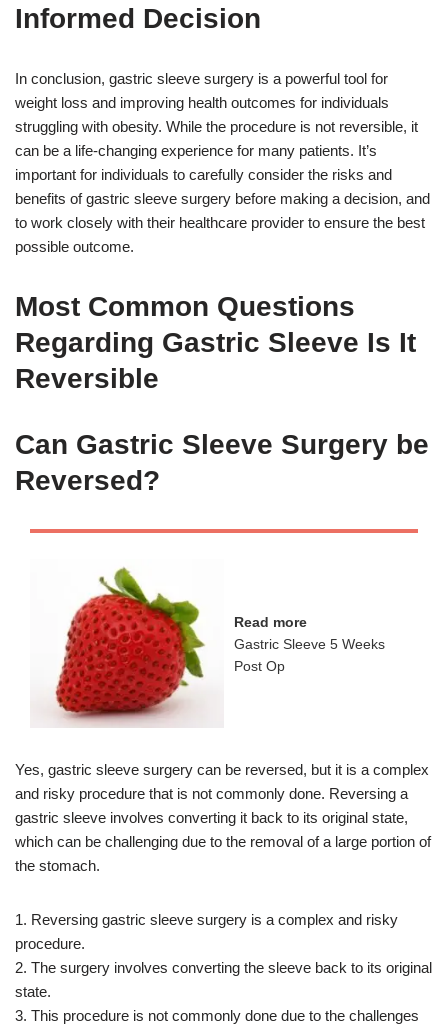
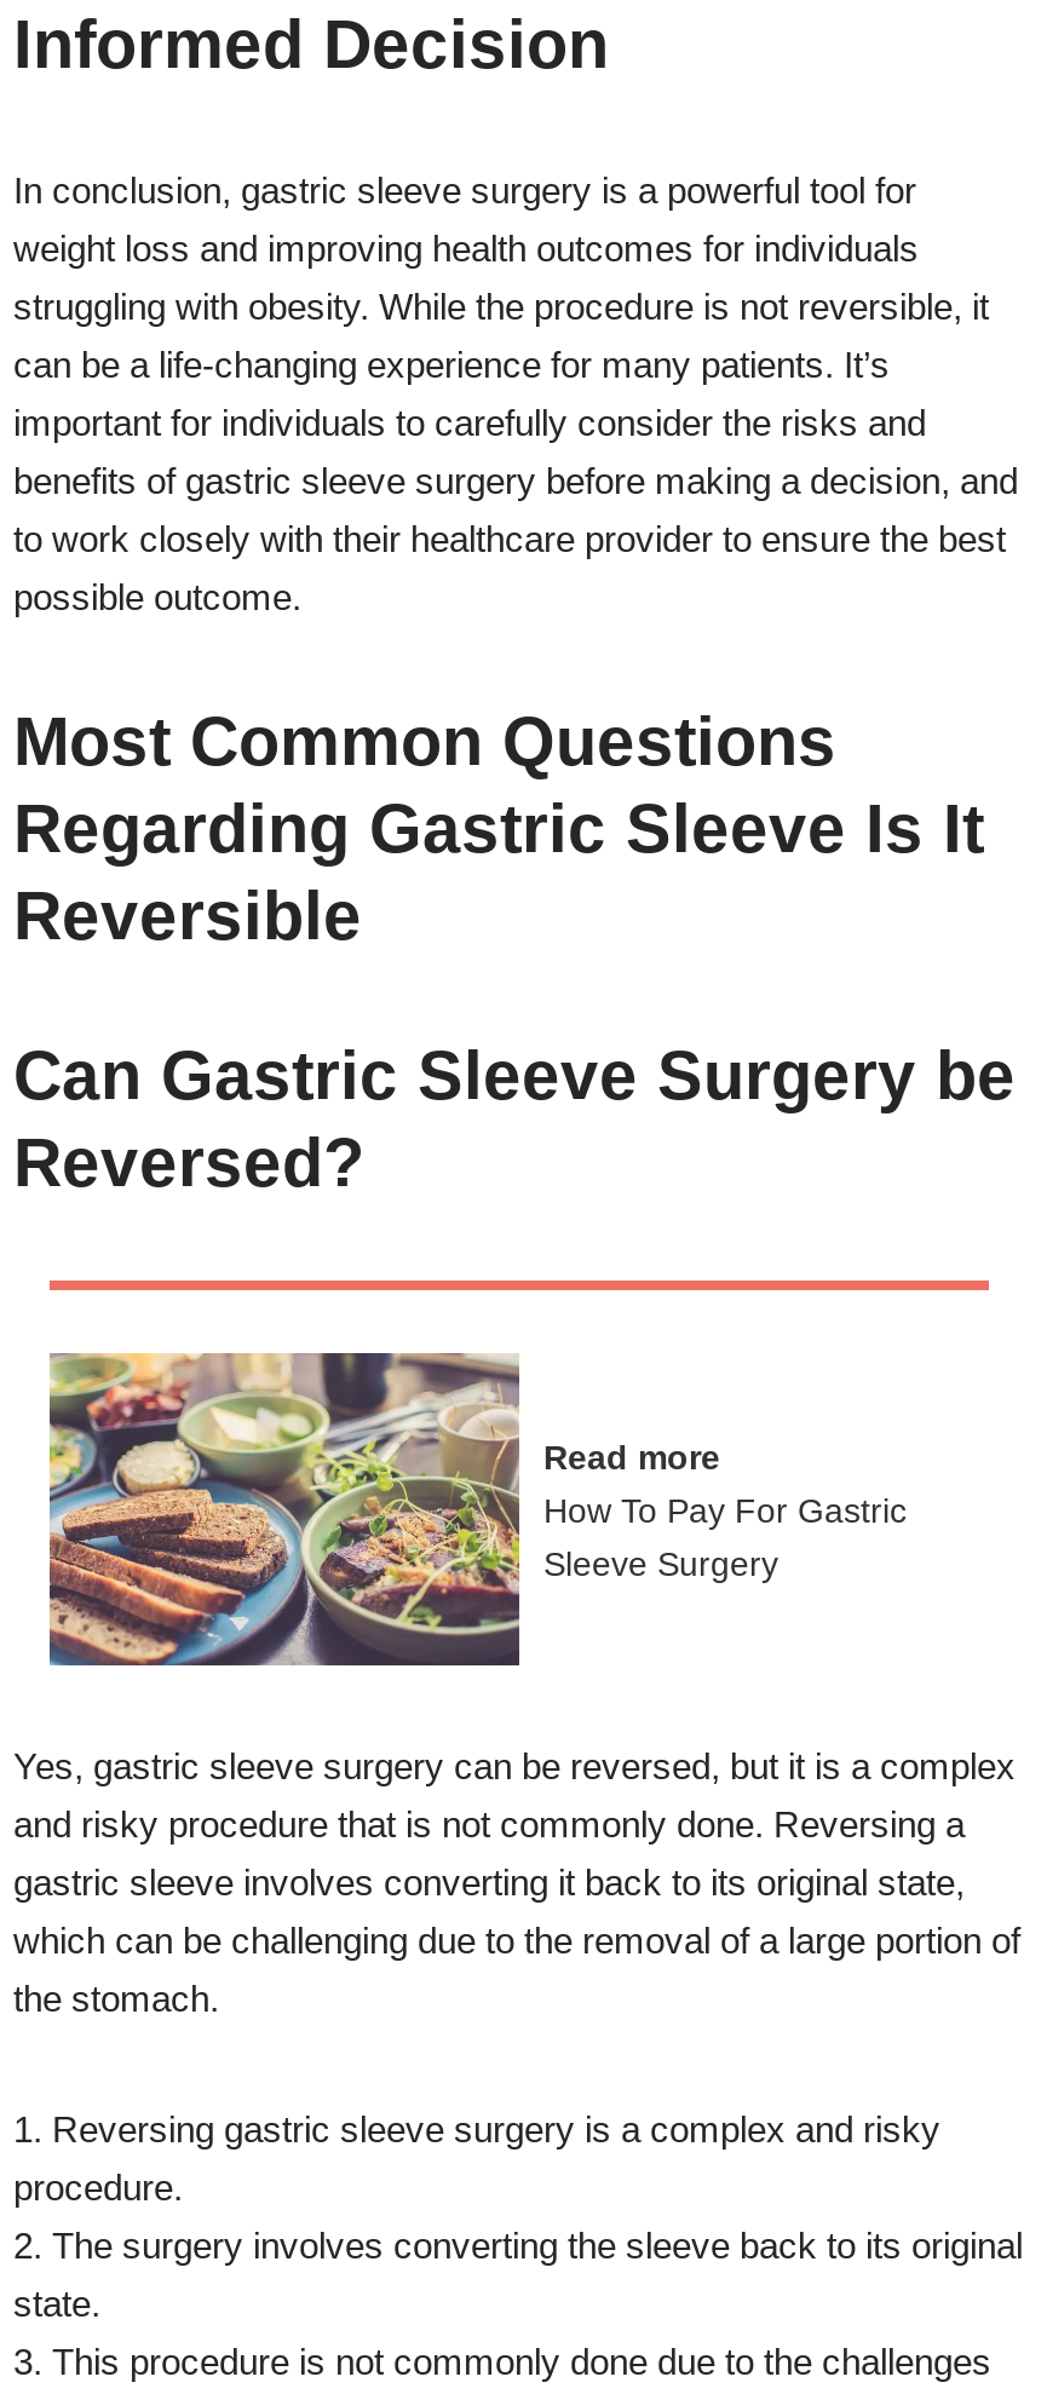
[30,567,385,727] [image] | Gastric Sleeve 5 Weeks | Post Op -> [47,1351,907,1668] [image] | How To Pay For Gastric | Sleeve Surgery

